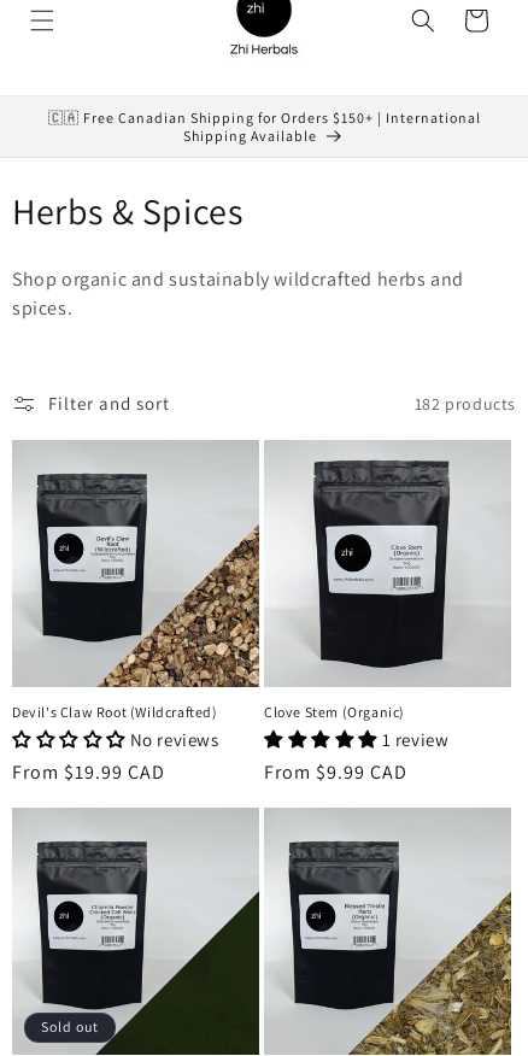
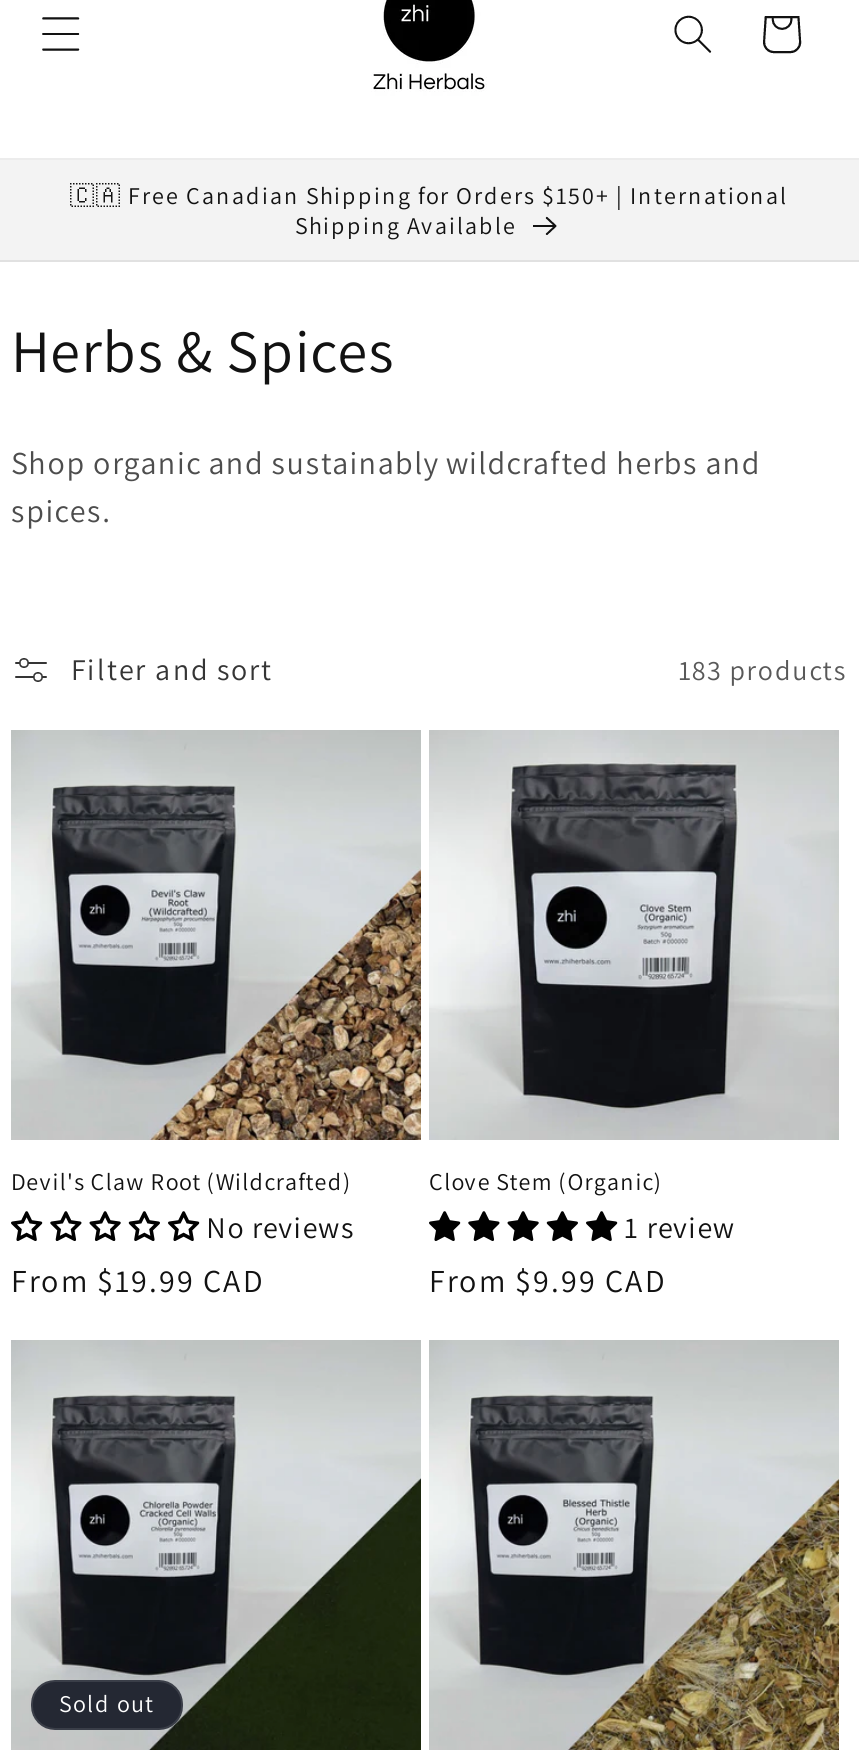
[414,393,516,414] 182 products -> [679,652,847,688] 183 products

